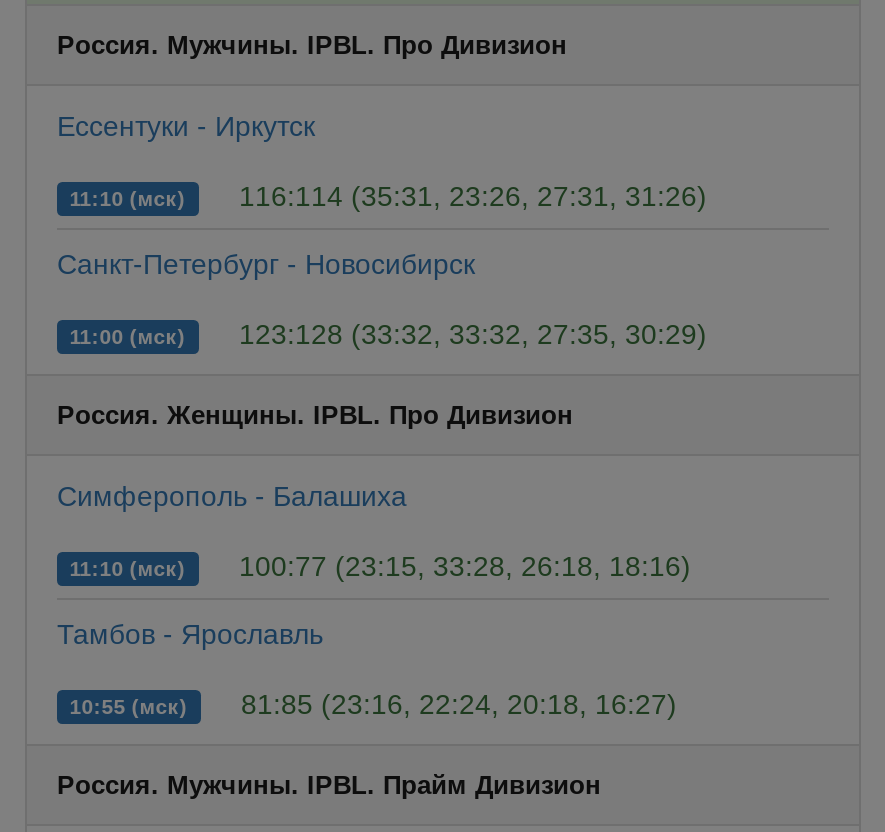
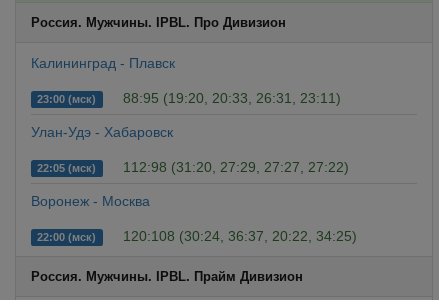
[57,110,715,720] Ессентуки - Иркутск | 11:10 (мск) | 116:114 (35:31, 23:26, 27:31, 31:26) | Санкт-Петербург - Новосибирск | 11:00 (мск) | 123:128 (33:32, 33:32, 27:35, 30:29) | Россия. Женщины. IPBL. Про Дивизион | Симферополь - Балашиха | 11:10 (мск) | 100:77 (23:15, 33:28, 26:18, 18:16) | Тамбов - Ярославль | 10:55 (мск) | 81:85 (23:16, 22:24, 20:18, 16:27) -> [31,55,361,244] Калининград - Плавск | 23:00 (мск) | 88:95 (19:20, 20:33, 26:31, 23:11) | Улан-Удэ - Хабаровск | 22:05 (мск) | 112:98 (31:20, 27:29, 27:27, 27:22) | Воронеж - Москва | 22:00 (мск) | 120:108 (30:24, 36:37, 20:22, 34:25)

